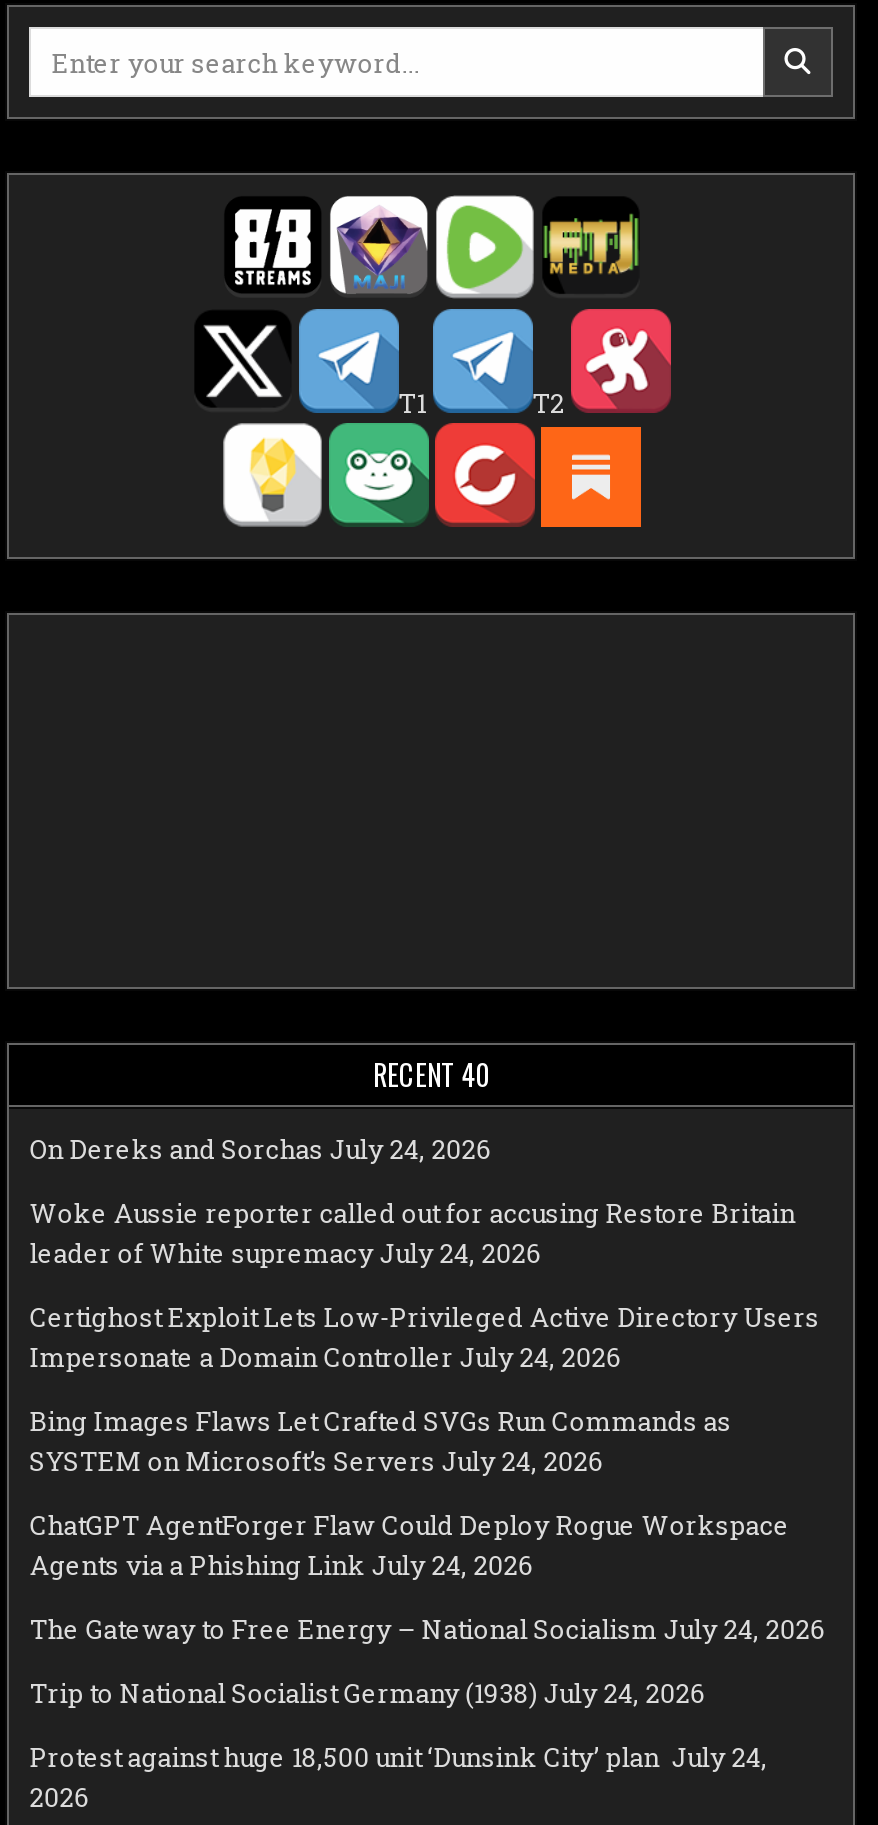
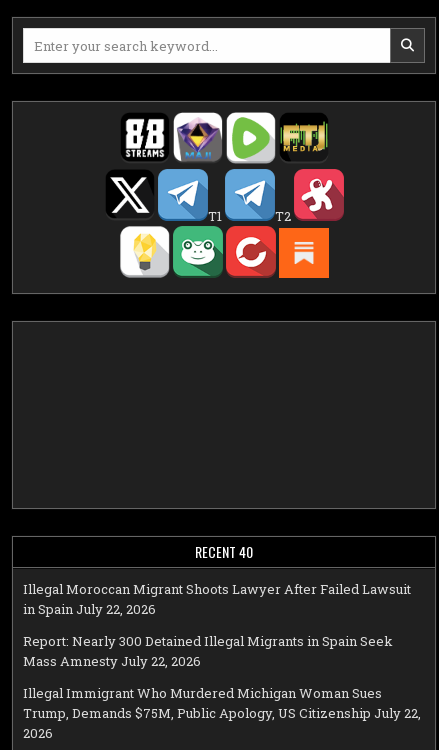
[29,1131,825,1775] On Dereks and Sorchas July 24, 2026 | Woke Aussie reporter called out for accusing Restore Britain | leader of White supremacy July 24, 2026 | Certighost Exploit Lets Low-Privileged Active Directory Users | Impersonate a Domain Controller July 24, 2026 | Bing Images Flaws Let Crafted SVGs Run Commands as | SYSTEM on Microsoft’s Servers July 24, 2026 | ChatGPT AgentForger Flaw Could Deploy Rogue Workspace | Agents via a Phishing Link July 24, 2026 | The Gateway to Free Energy – National Socialism July 24, 2026 | Trip to National Socialist Germany (1938) July 24, 2026 | Protest against huge 18,500 unit ‘Dunsink City’ plan July 24, -> [23,580,421,722] Illegal Moroccan Migrant Shoots Lawyer After Failed Lawsuit | in Spain July 22, 2026 | Report: Nearly 300 Detained Illegal Migrants in Spain Seek | Mass Amnesty July 22, 2026 | Illegal Immigrant Who Murdered Michigan Woman Sues | Trump, Demands $75M, Public Apology, US Citizenship July 22,

